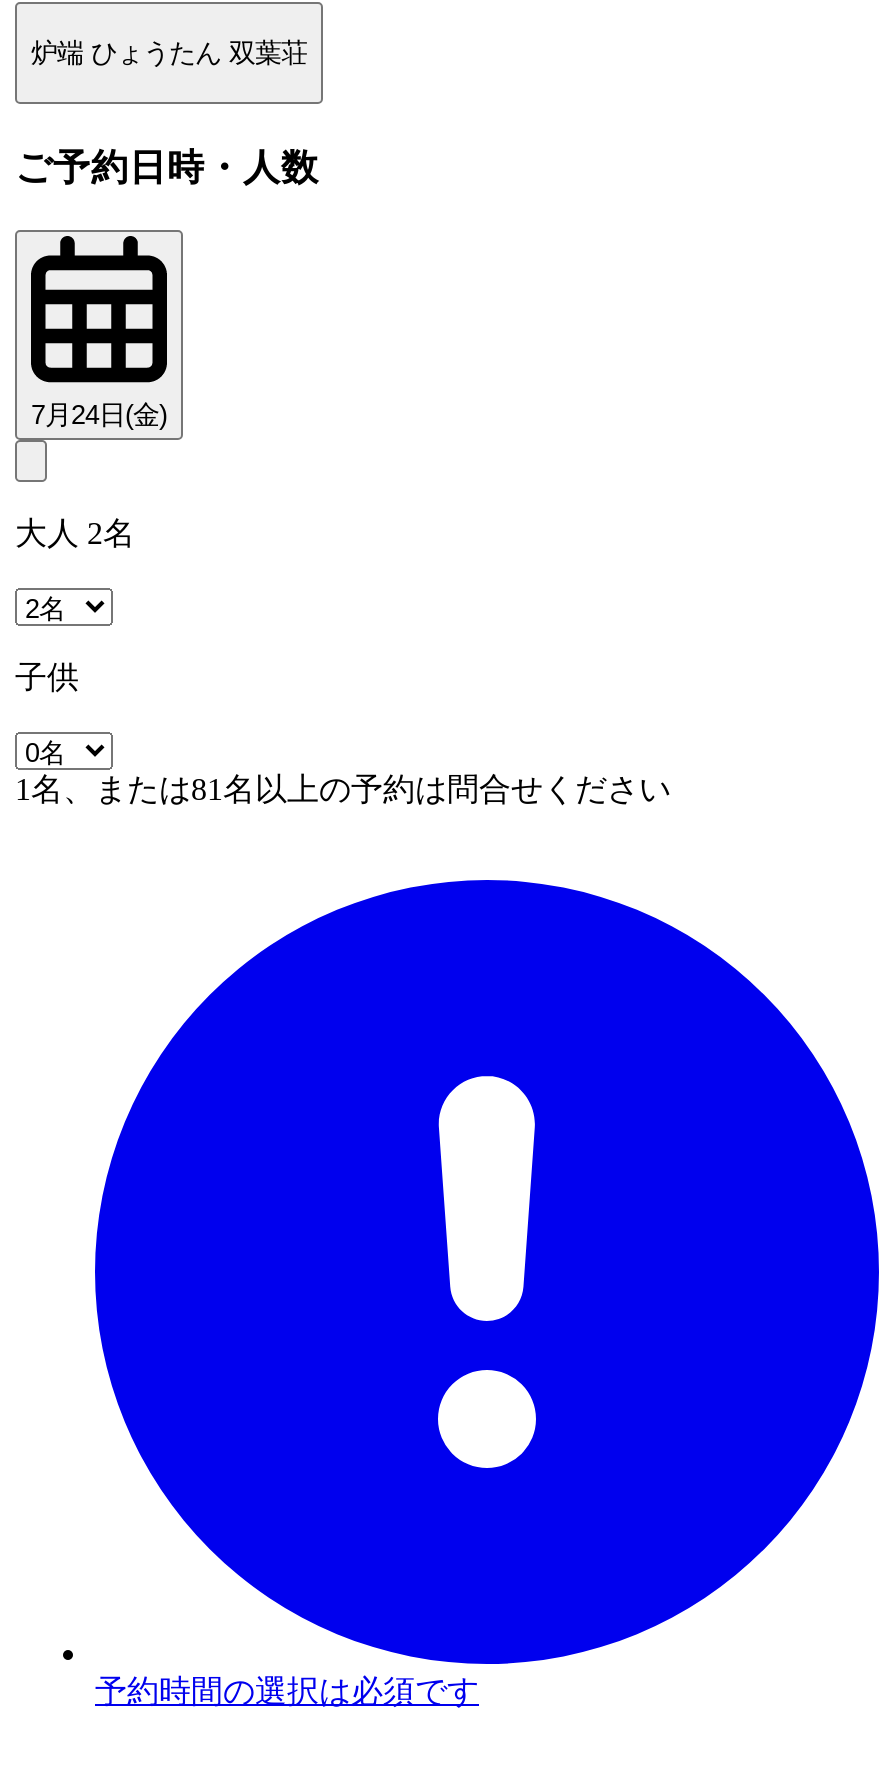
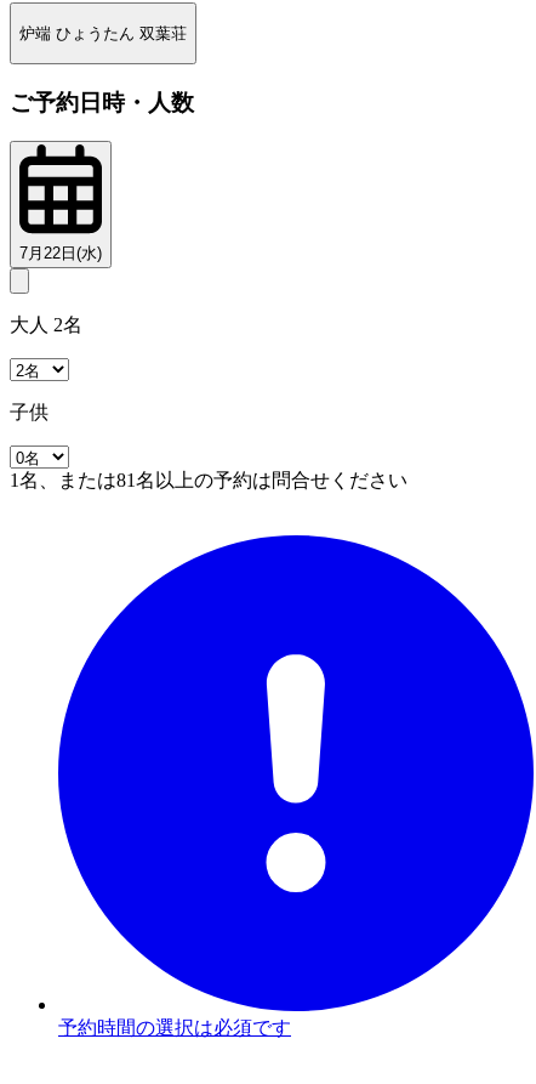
[31,400,167,430] 7月24日(金) -> [19,244,102,262] 7月22日(水)

